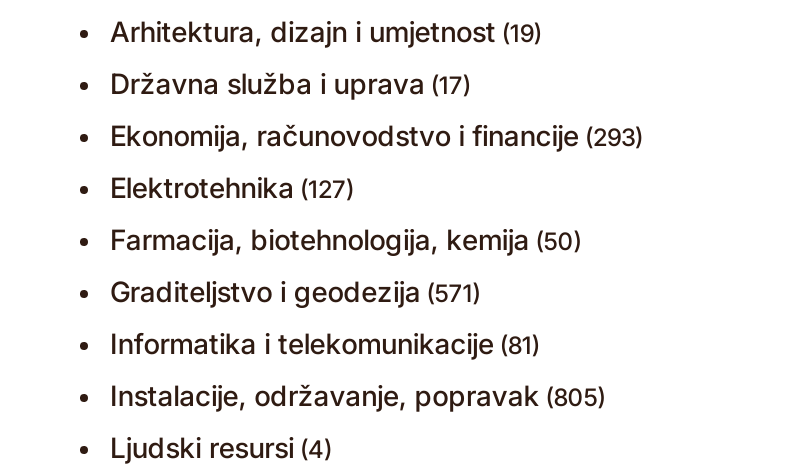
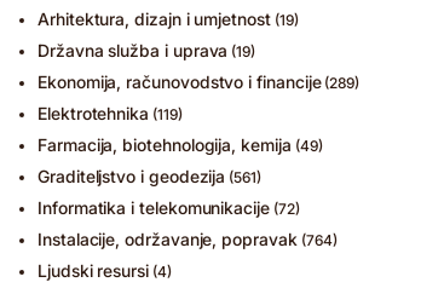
[110,66,471,100] Državna služba i uprava (17) -> [38,40,256,61] Državna služba i uprava (19)
[110,118,643,152] Ekonomija, računovodstvo i financije (293) -> [38,71,360,92] Ekonomija, računovodstvo i financije (289)
[110,170,354,204] Elektrotehnika (127) -> [38,103,183,123] Elektrotehnika (119)
[110,222,581,256] Farmacija, biotehnologija, kemija (50) -> [38,134,323,155] Farmacija, biotehnologija, kemija (49)
[110,274,480,308] Graditeljstvo i geodezija (571) -> [38,166,262,186] Graditeljstvo i geodezija (561)
[110,326,540,360] Informatika i telekomunikacije (81) -> [38,197,300,218] Informatika i telekomunikacije (72)
[110,378,605,412] Instalacije, održavanje, popravak (805) -> [38,229,337,249] Instalacije, održavanje, popravak (764)

